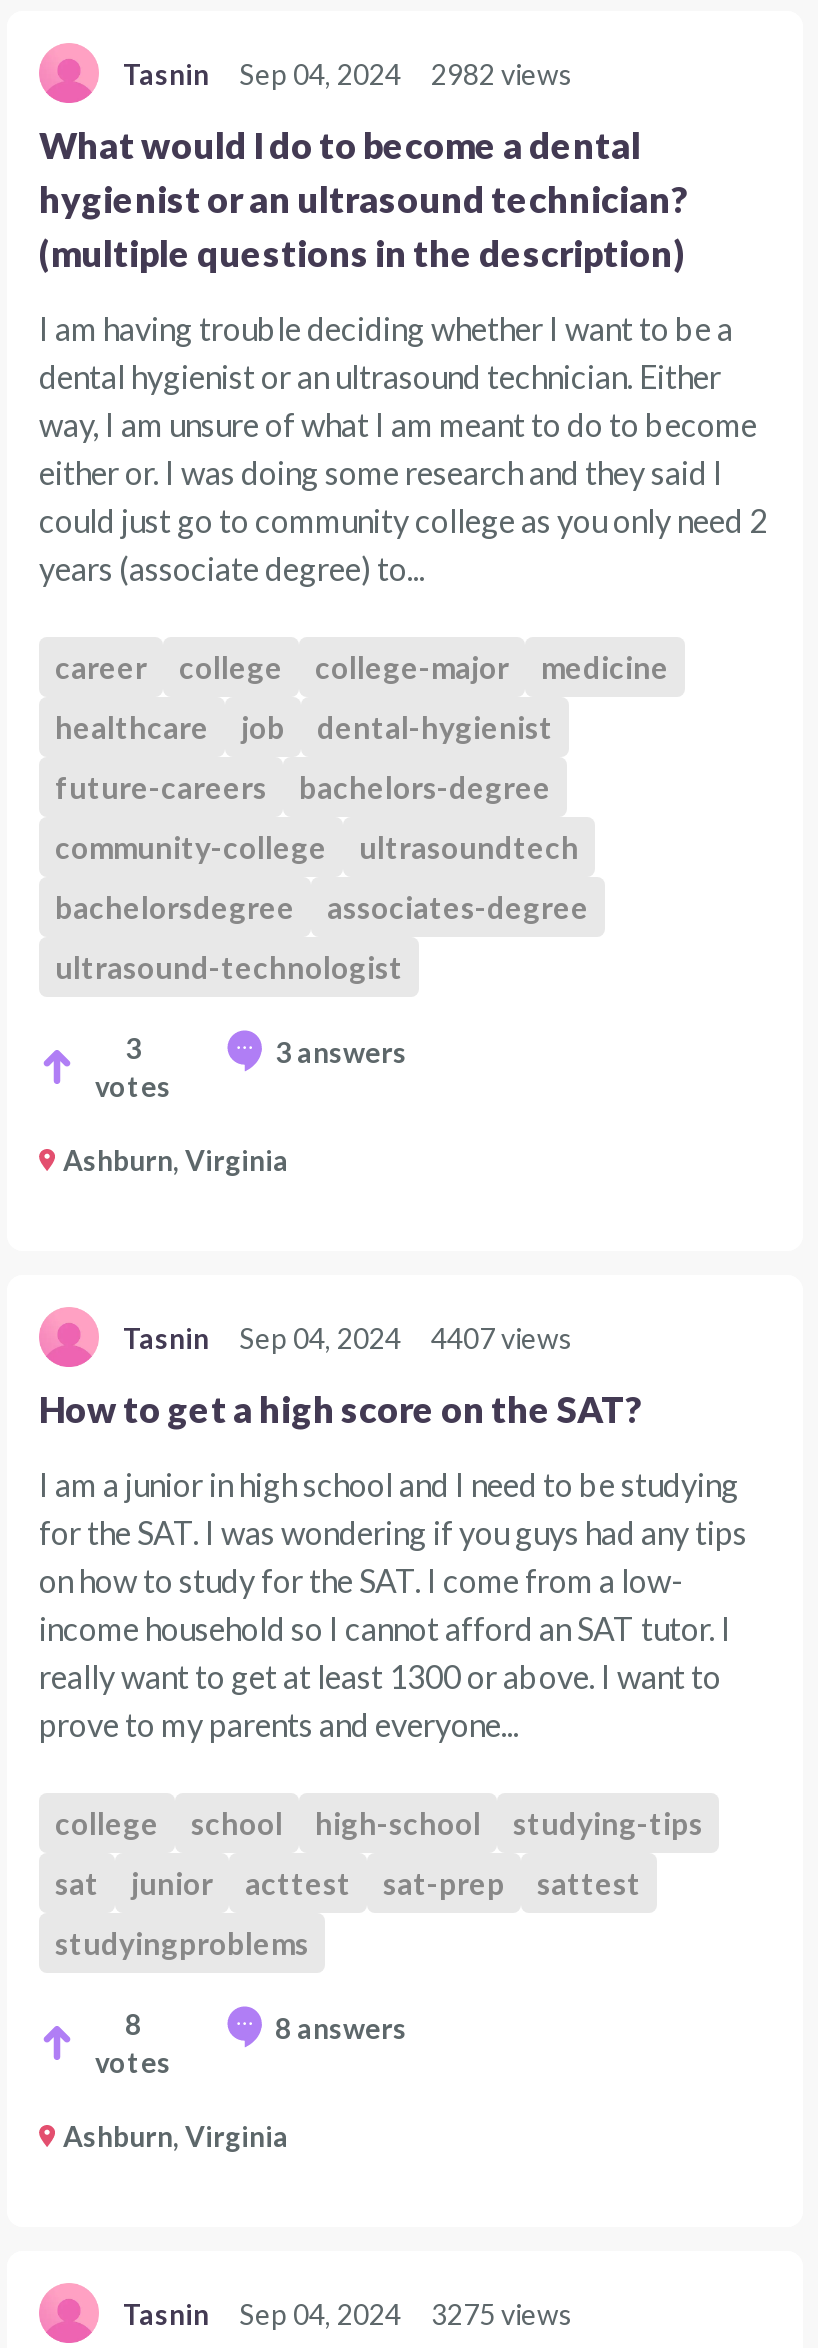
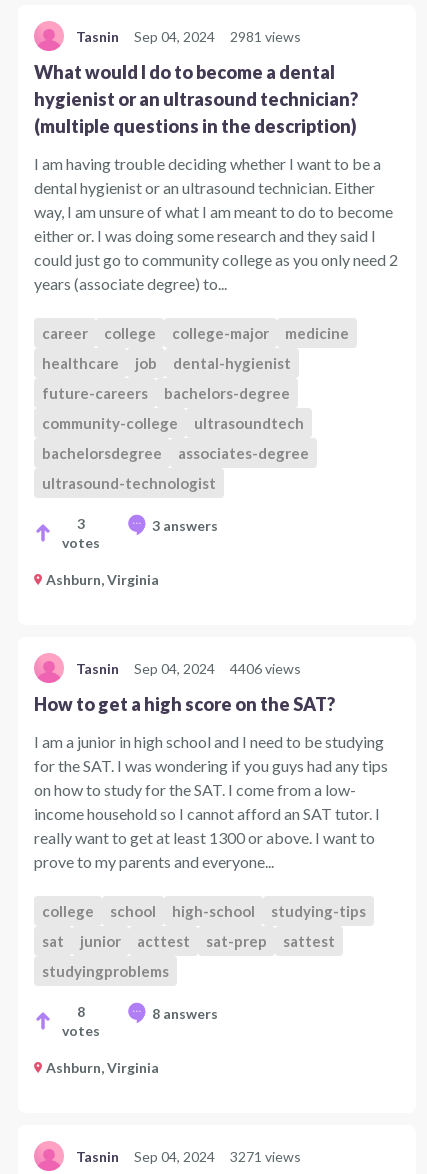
[123,57,573,91] Tasnin Sep 04, 2024 2982 views -> [76,28,301,45] Tasnin Sep 04, 2024 2981 views
[123,1321,573,1355] Tasnin Sep 04, 2024 4407 views -> [76,660,301,677] Tasnin Sep 04, 2024 4406 views
[123,2297,573,2331] Tasnin Sep 04, 2024 3275 views -> [76,1148,301,1165] Tasnin Sep 04, 2024 3271 views

